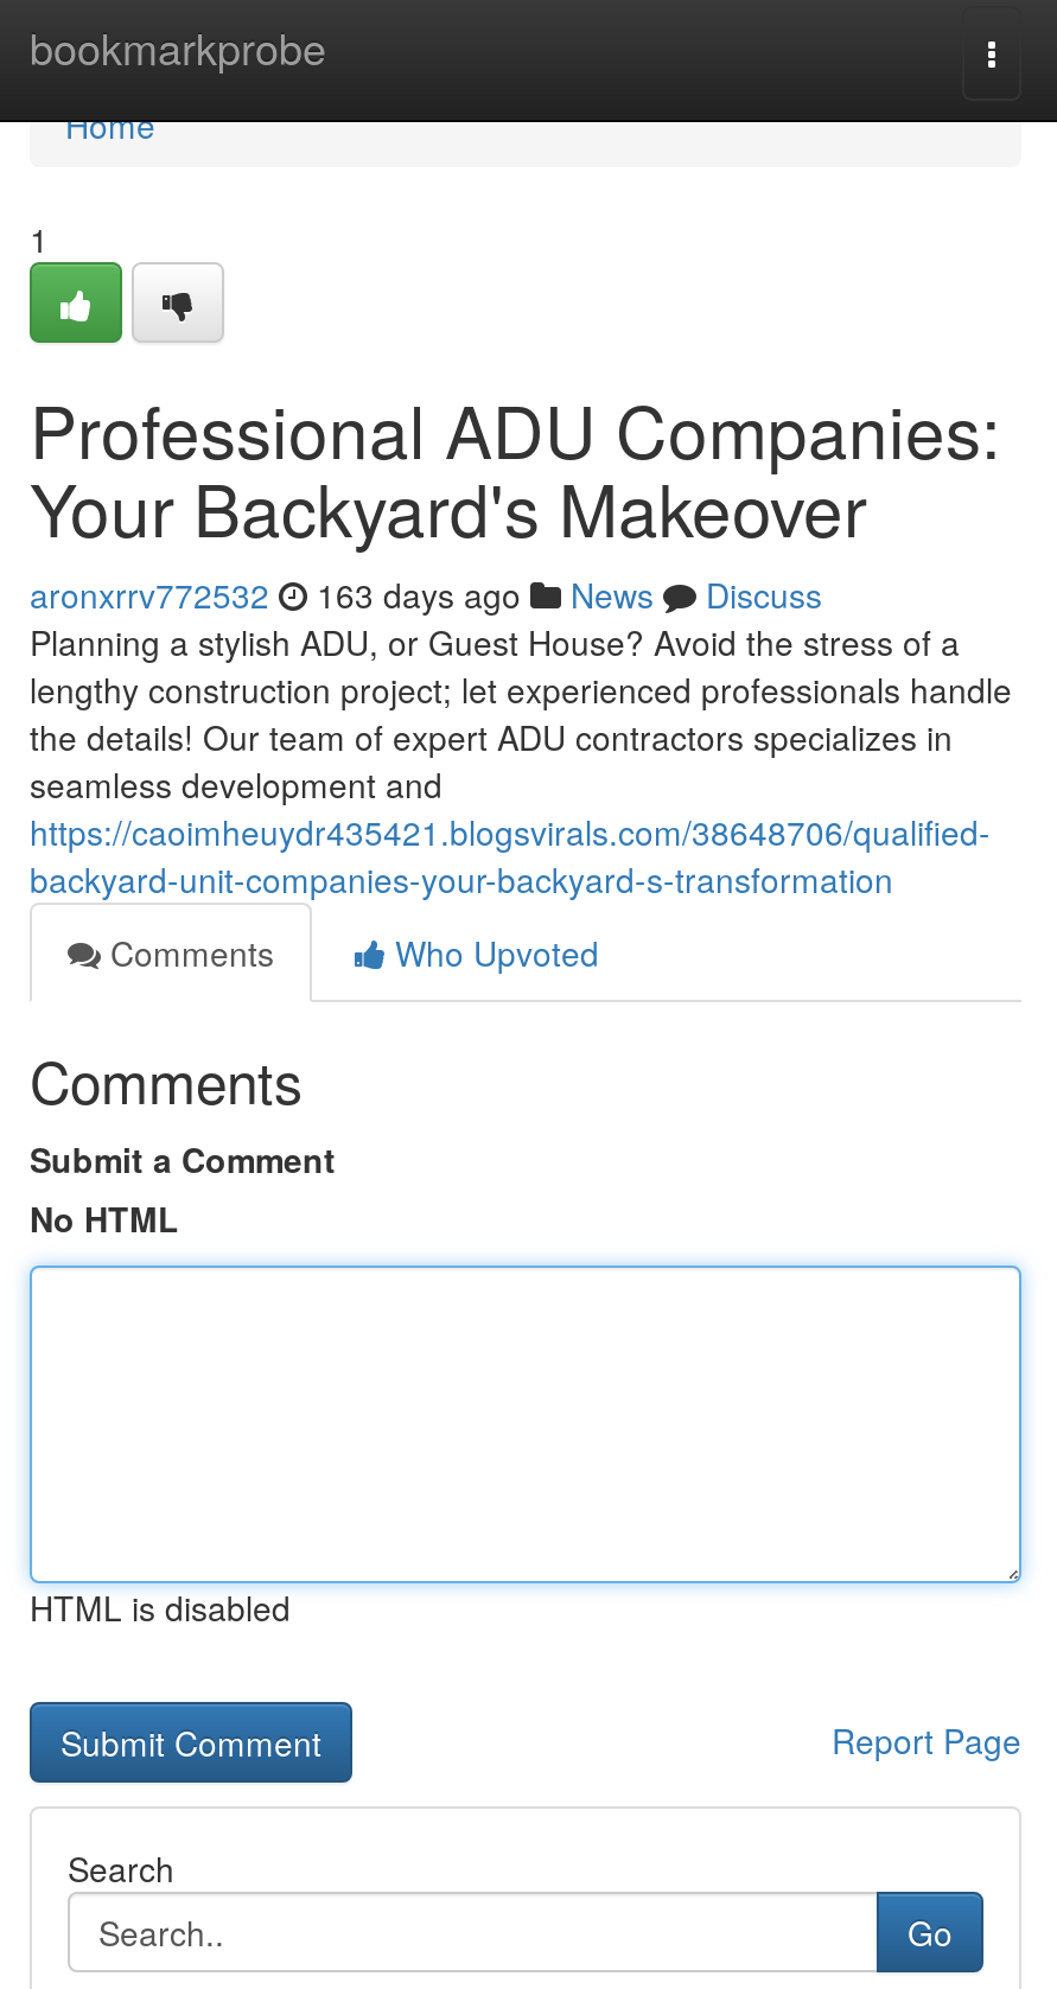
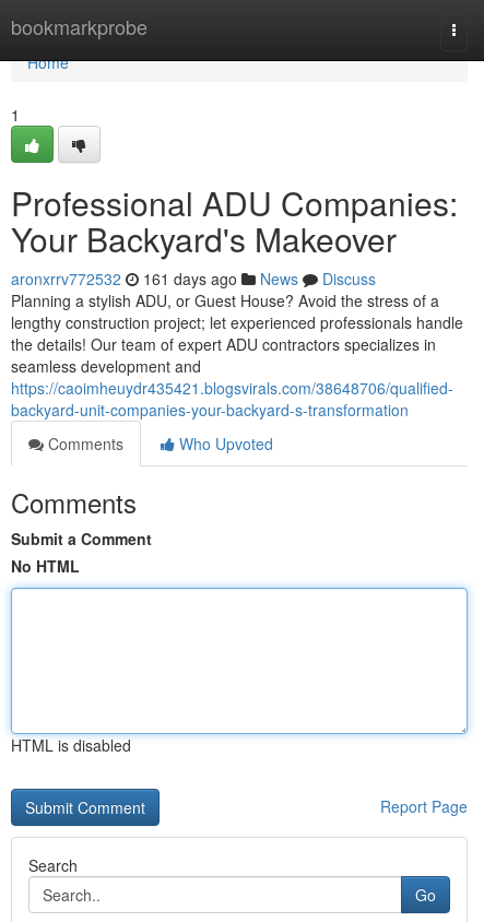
[30,570,822,618] aronxrrv772532 163 days ago News Discuss -> [11,268,376,289] aronxrrv772532 161 days ago News Discuss

